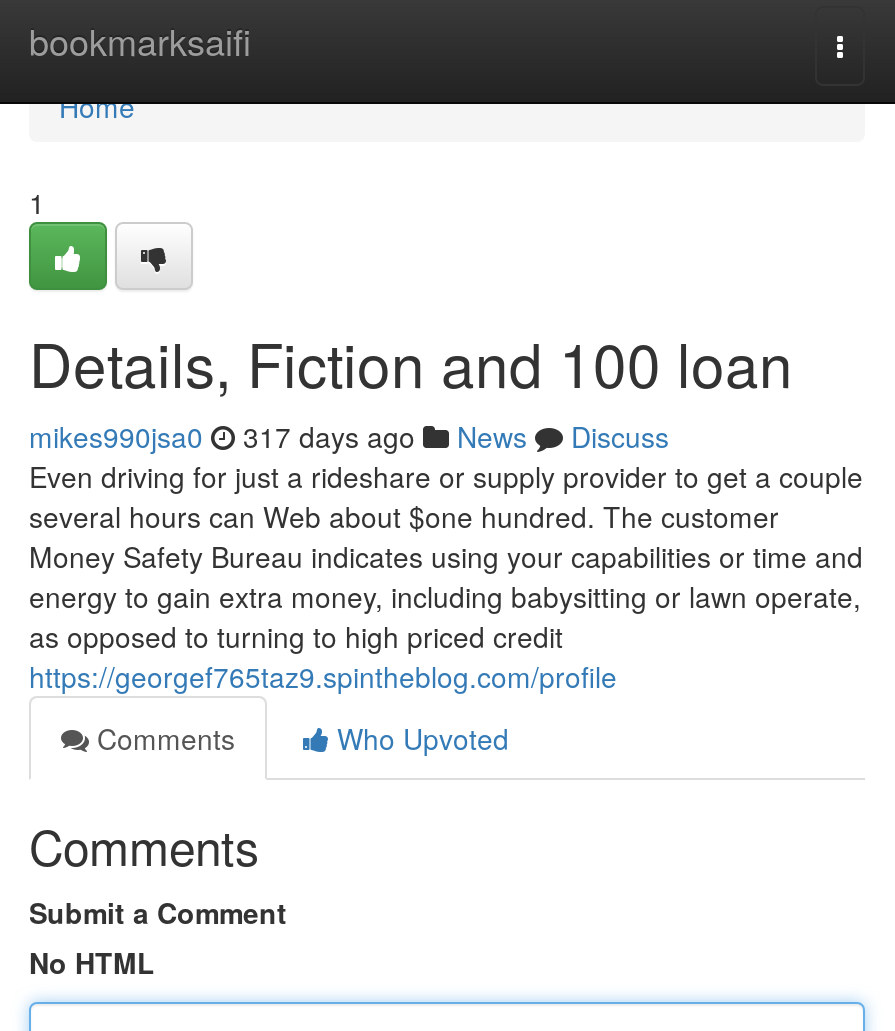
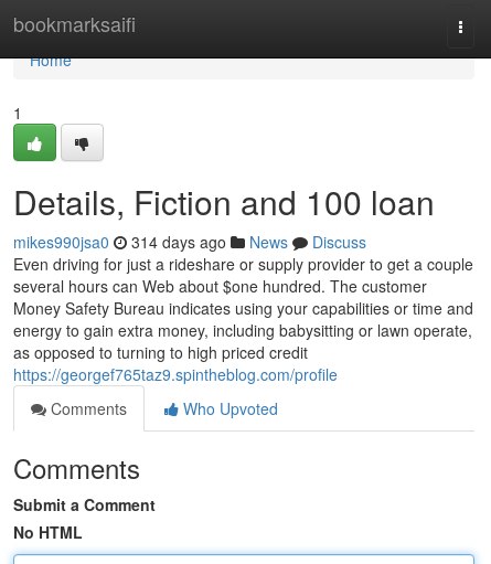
[29,416,669,456] mikes990jsa0 317 days ago News Discuss -> [13,231,366,253] mikes990jsa0 314 days ago News Discuss

